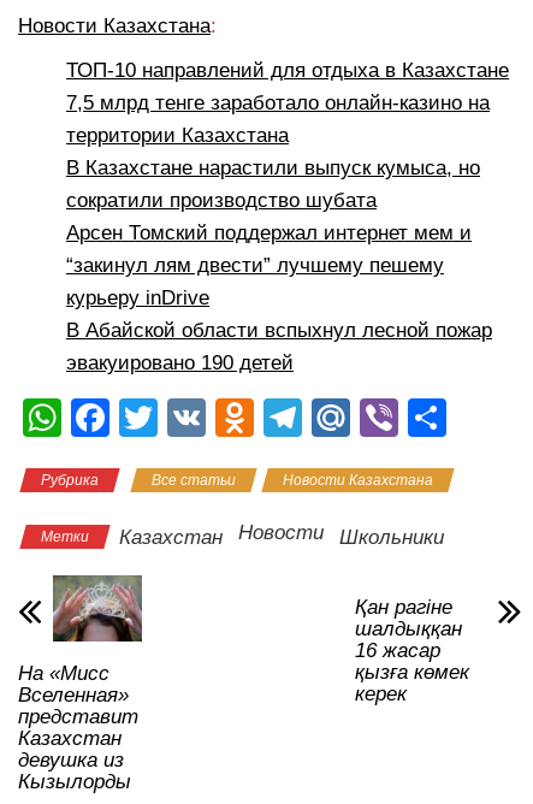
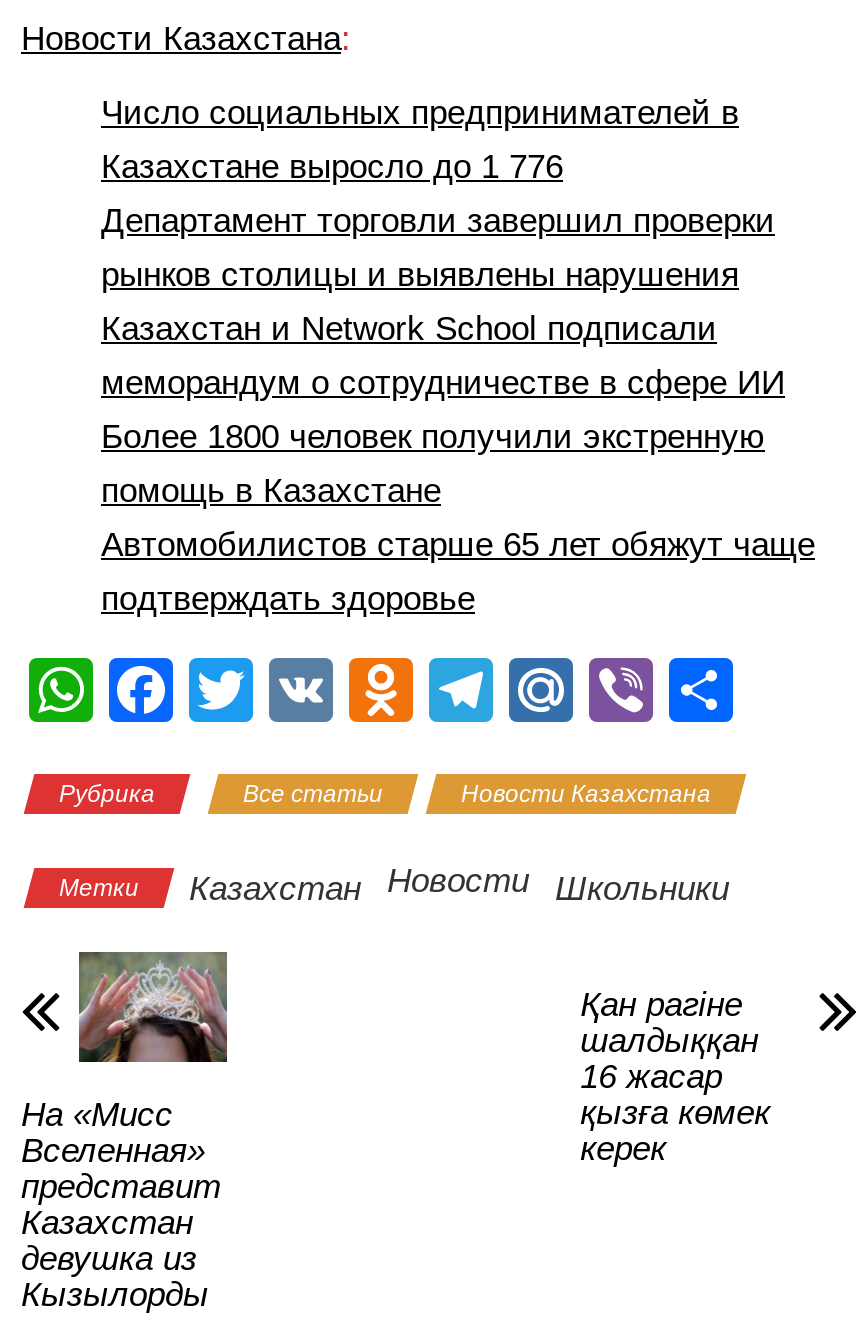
[66,58,509,374] ТОП-10 направлений для отдыха в Казахстане | 7,5 млрд тенге заработало онлайн-казино на | территории Казахстана | В Казахстане нарастили выпуск кумыса, но | сократили производство шубата | Арсен Томский поддержал интернет мем и | “закинул лям двести” лучшему пешему | курьеру inDrive | В Абайской области вспыхнул лесной пожар | эвакуировано 190 детей -> [101,93,815,617] Число социальных предпринимателей в | Казахстане выросло до 1 776 | Департамент торговли завершил проверки | рынков столицы и выявлены нарушения | Казахстан и Network School подписали | меморандум о сотрудничестве в сфере ИИ | Более 1800 человек получили экстренную | помощь в Казахстане | Автомобилистов старше 65 лет обяжут чаще | подтверждать здоровье

